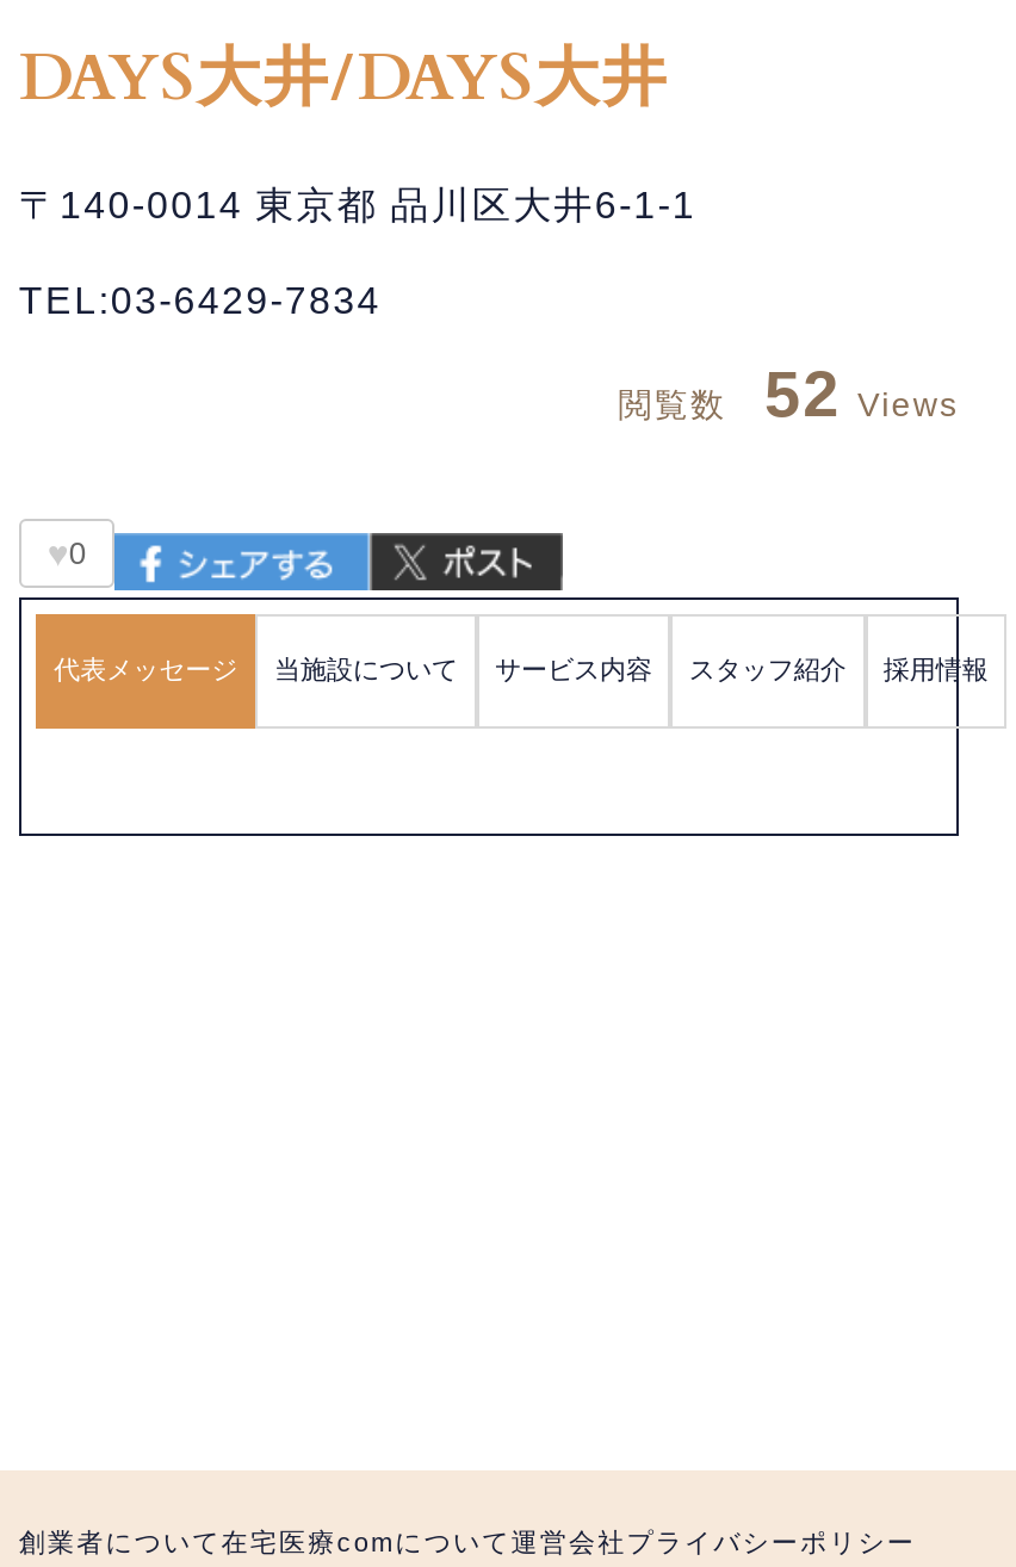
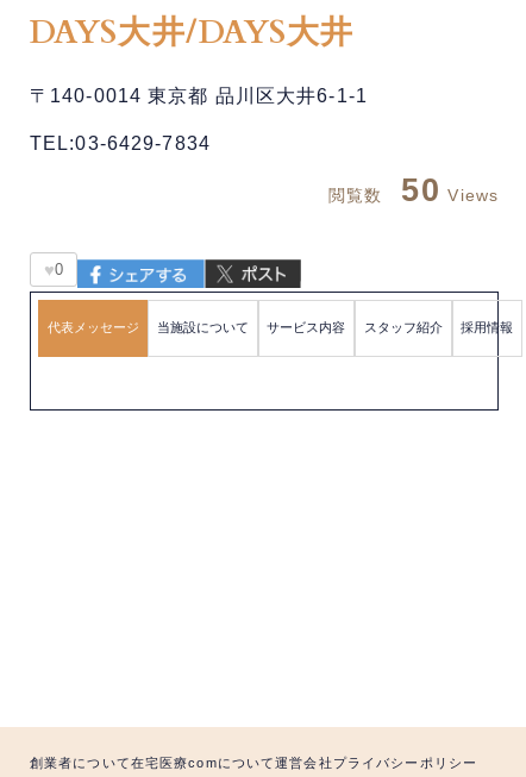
[618,358,959,430] 閲覧数 52 Views -> [329,172,499,208] 閲覧数 50 Views

